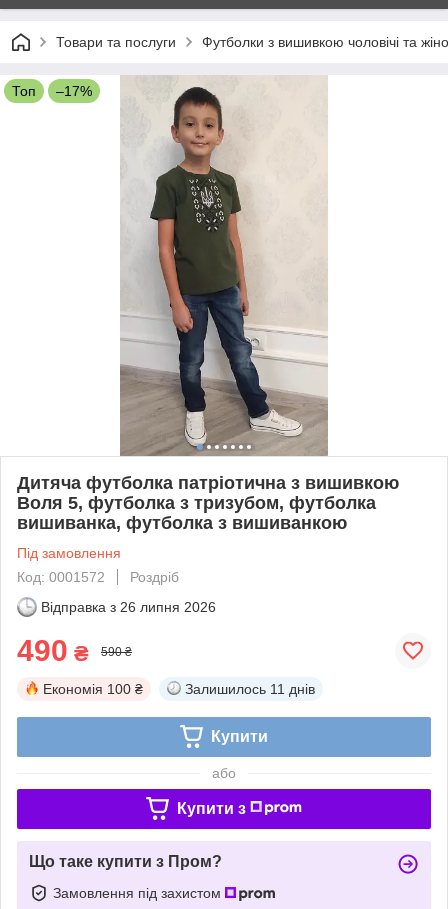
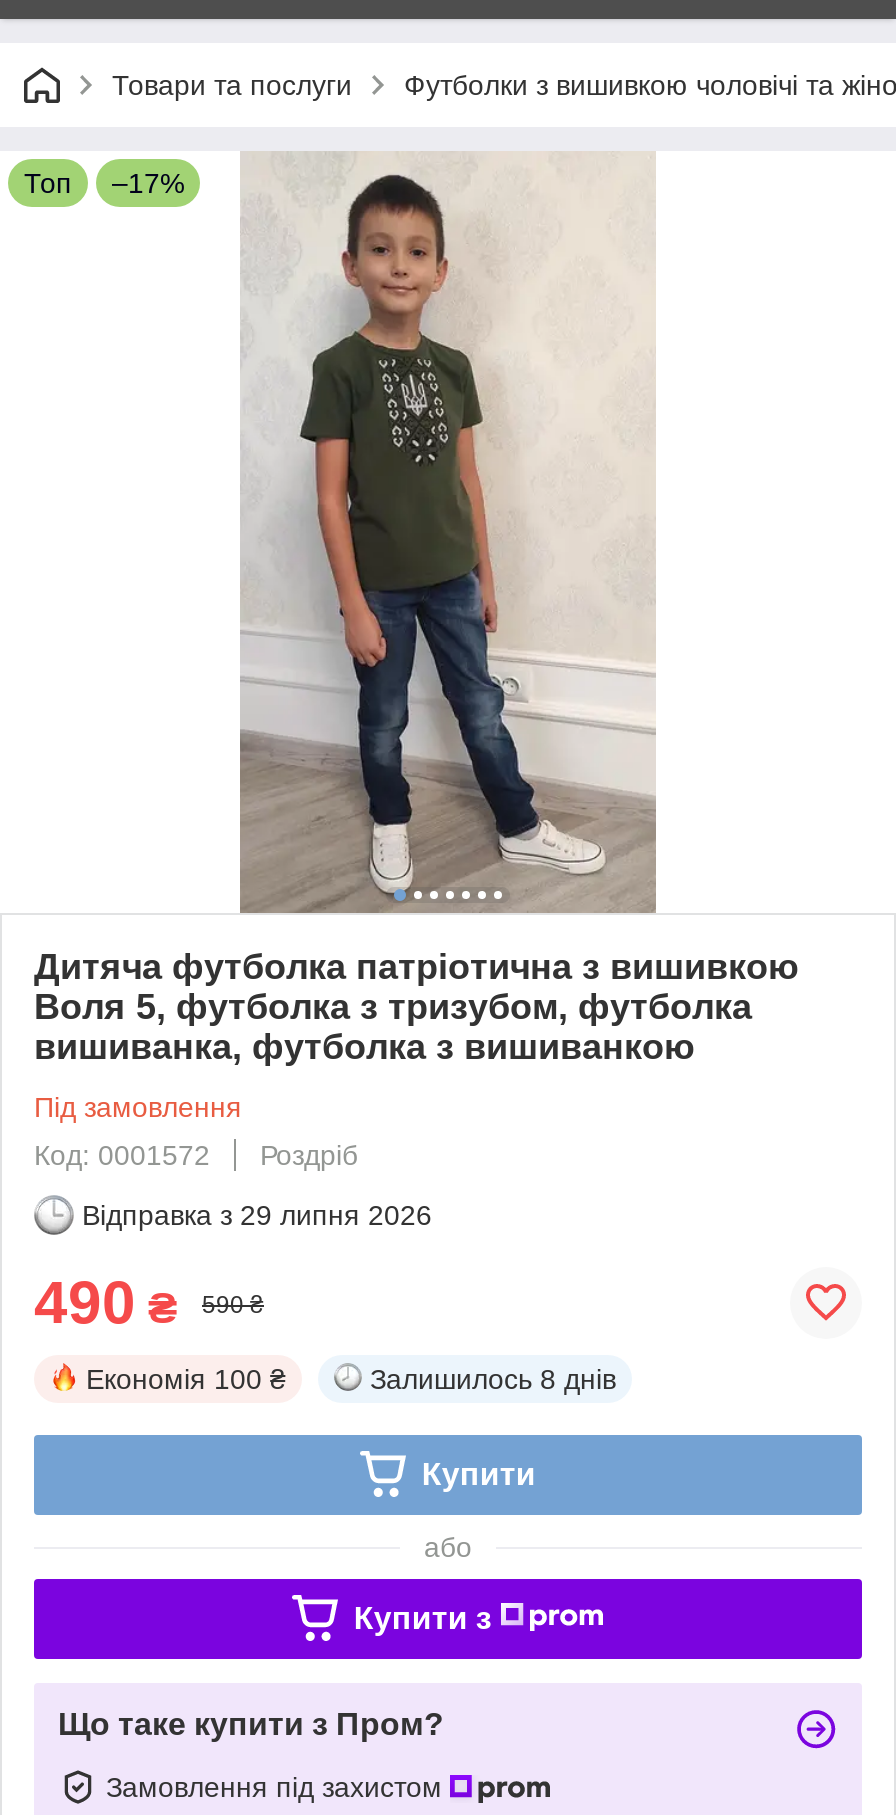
[41,599,216,615] Відправка з 26 липня 2026 -> [82,1199,432,1231] Відправка з 29 липня 2026
[185,681,315,697] Залишилось 11 днів -> [370,1363,616,1395] Залишилось 8 днів

